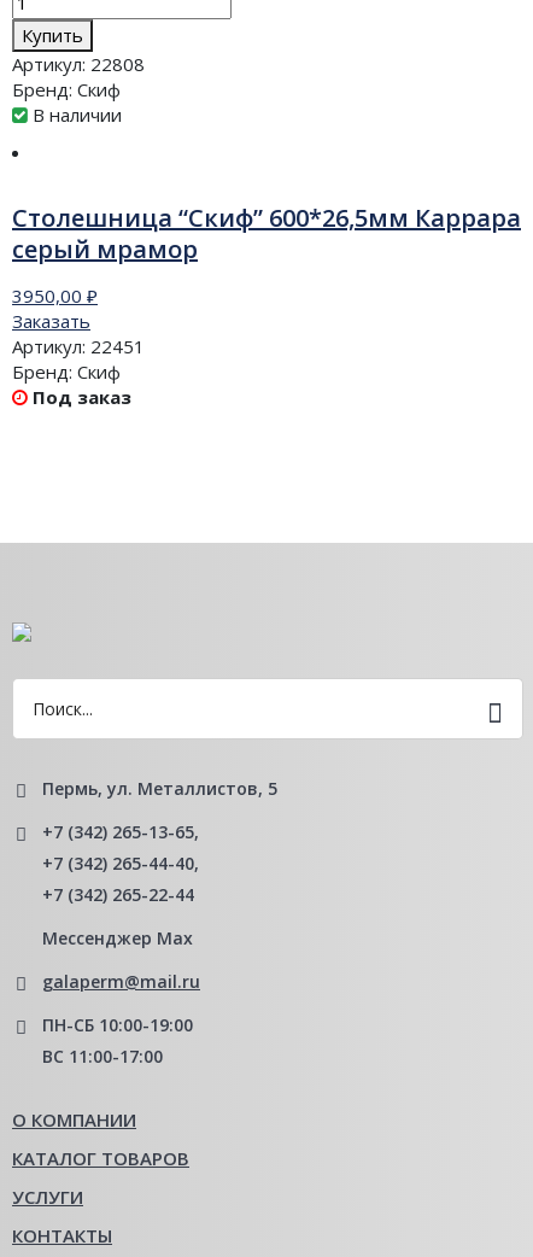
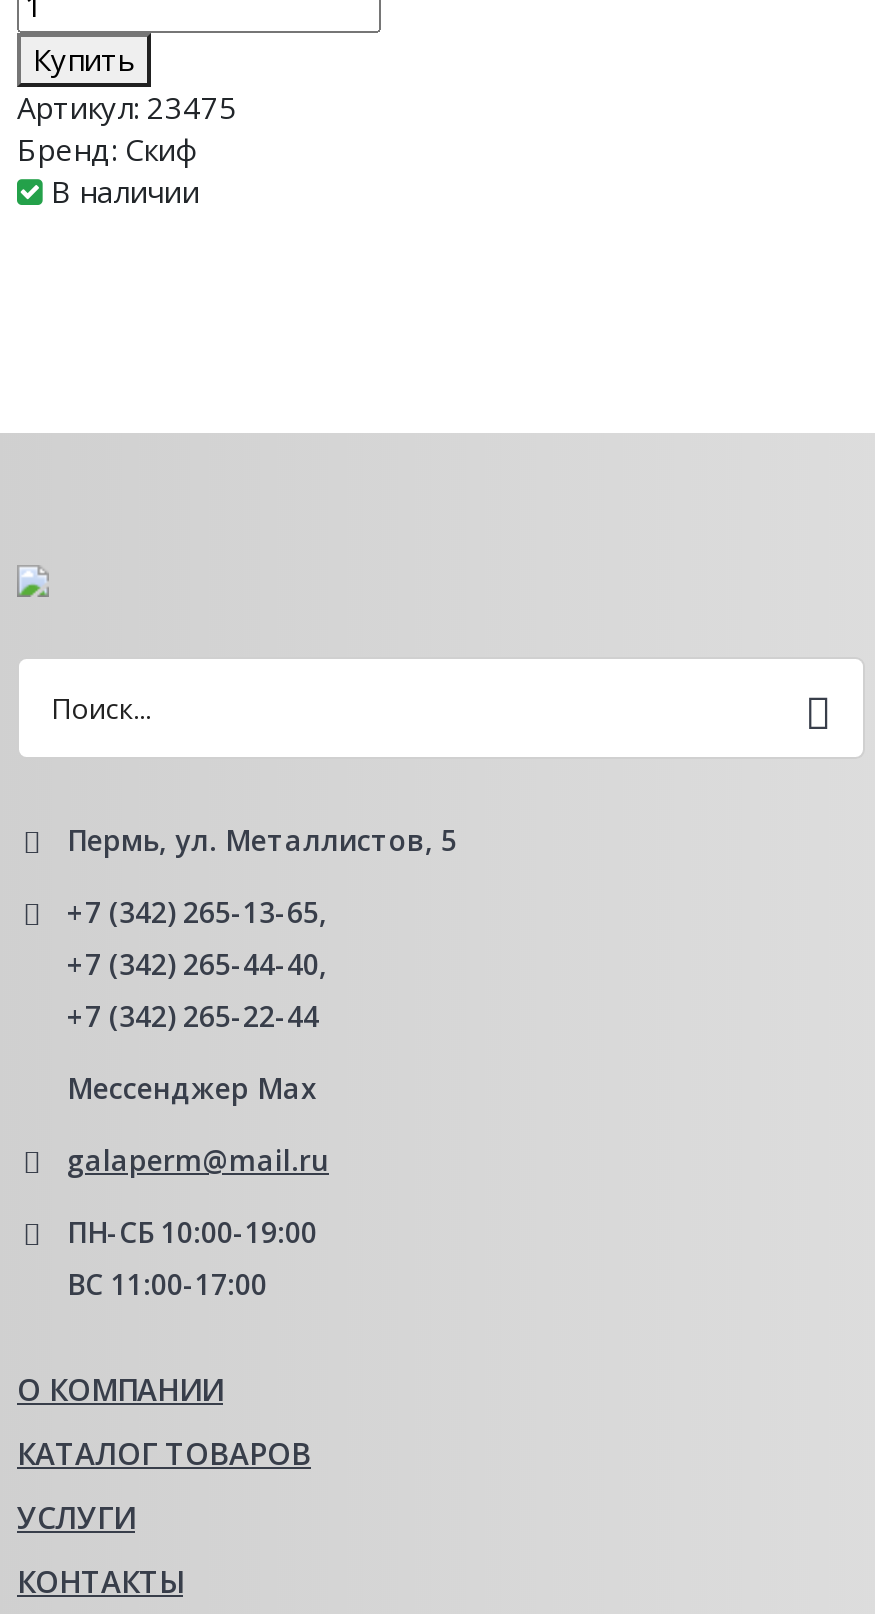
[12,52,145,76] Артикул:22808 -> [17,86,237,126] Артикул:23475
[12,201,521,409] Столешница “Скиф” 600*26,5мм Каррара | серый мрамор | 3950,00 ₽ | Заказать | Артикул: 22451 | Бренд: Скиф | Под заказ -> none

